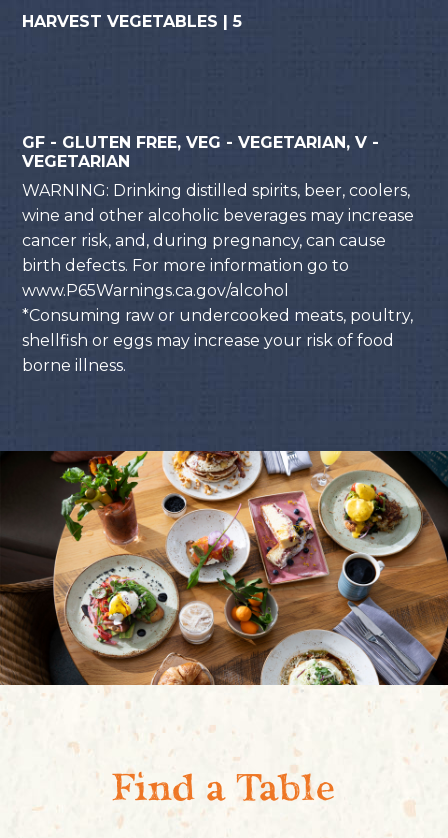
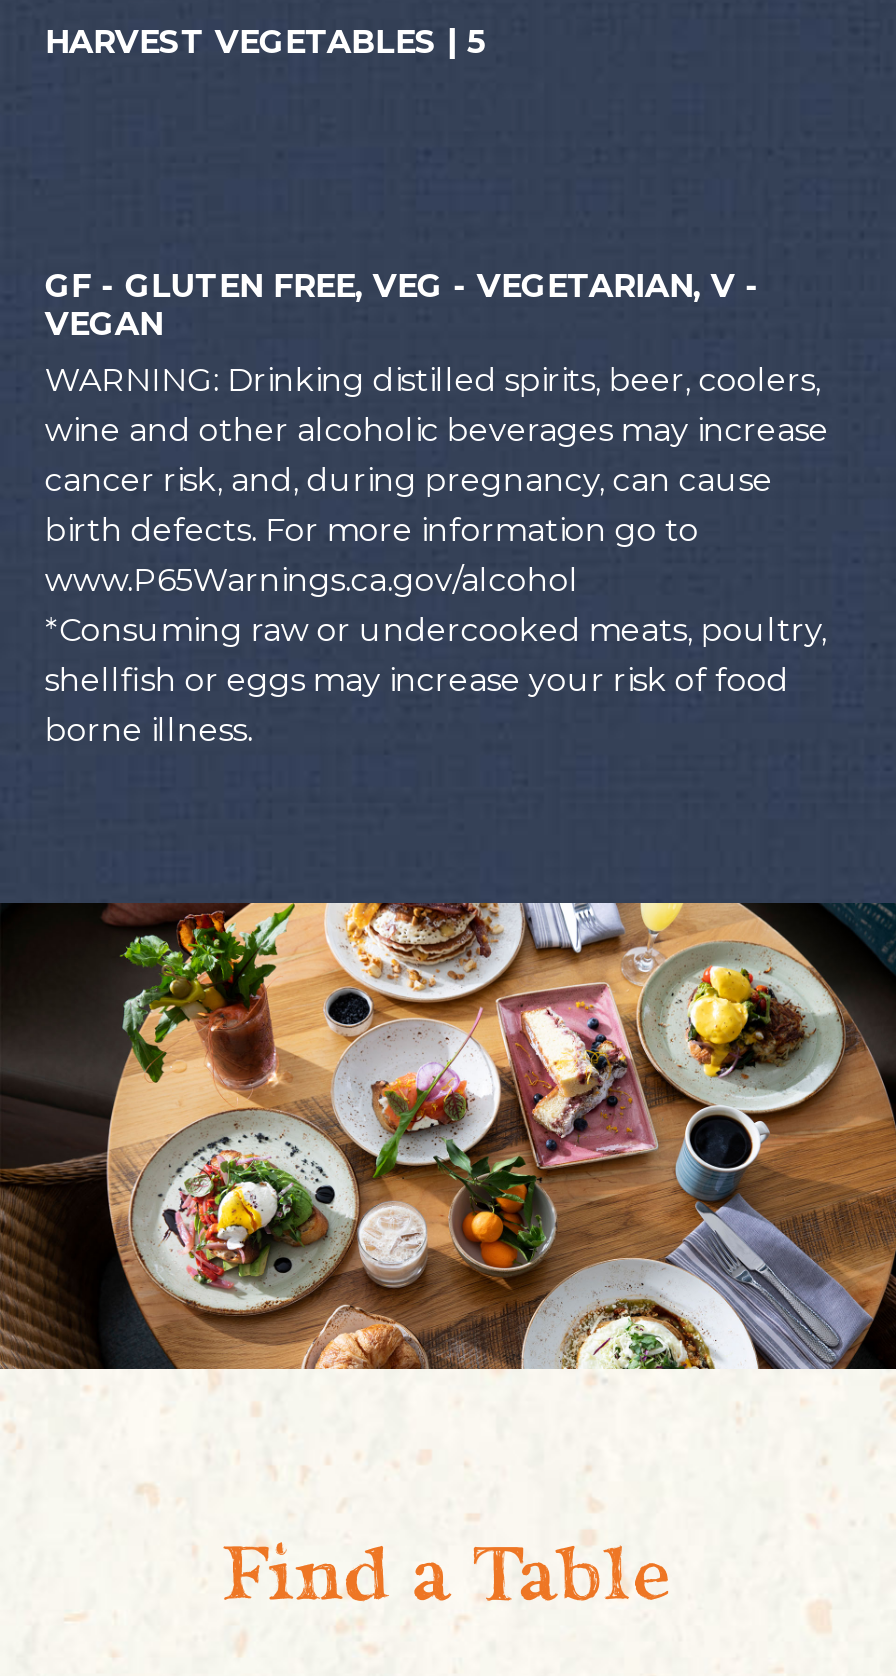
[22,152,130,171] VEGETARIAN -> [45,305,163,343] VEGAN

